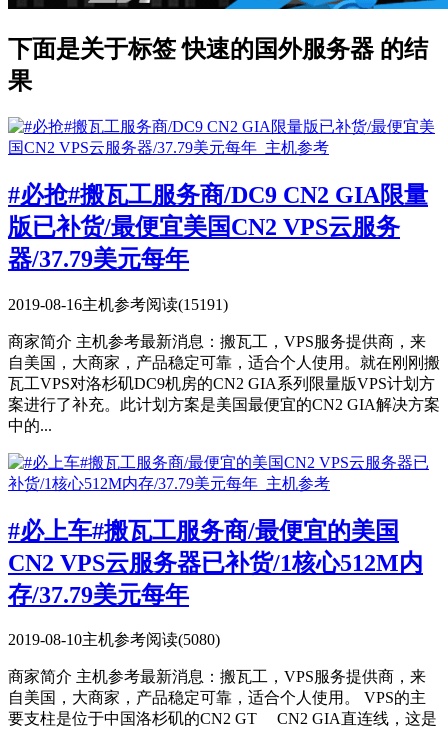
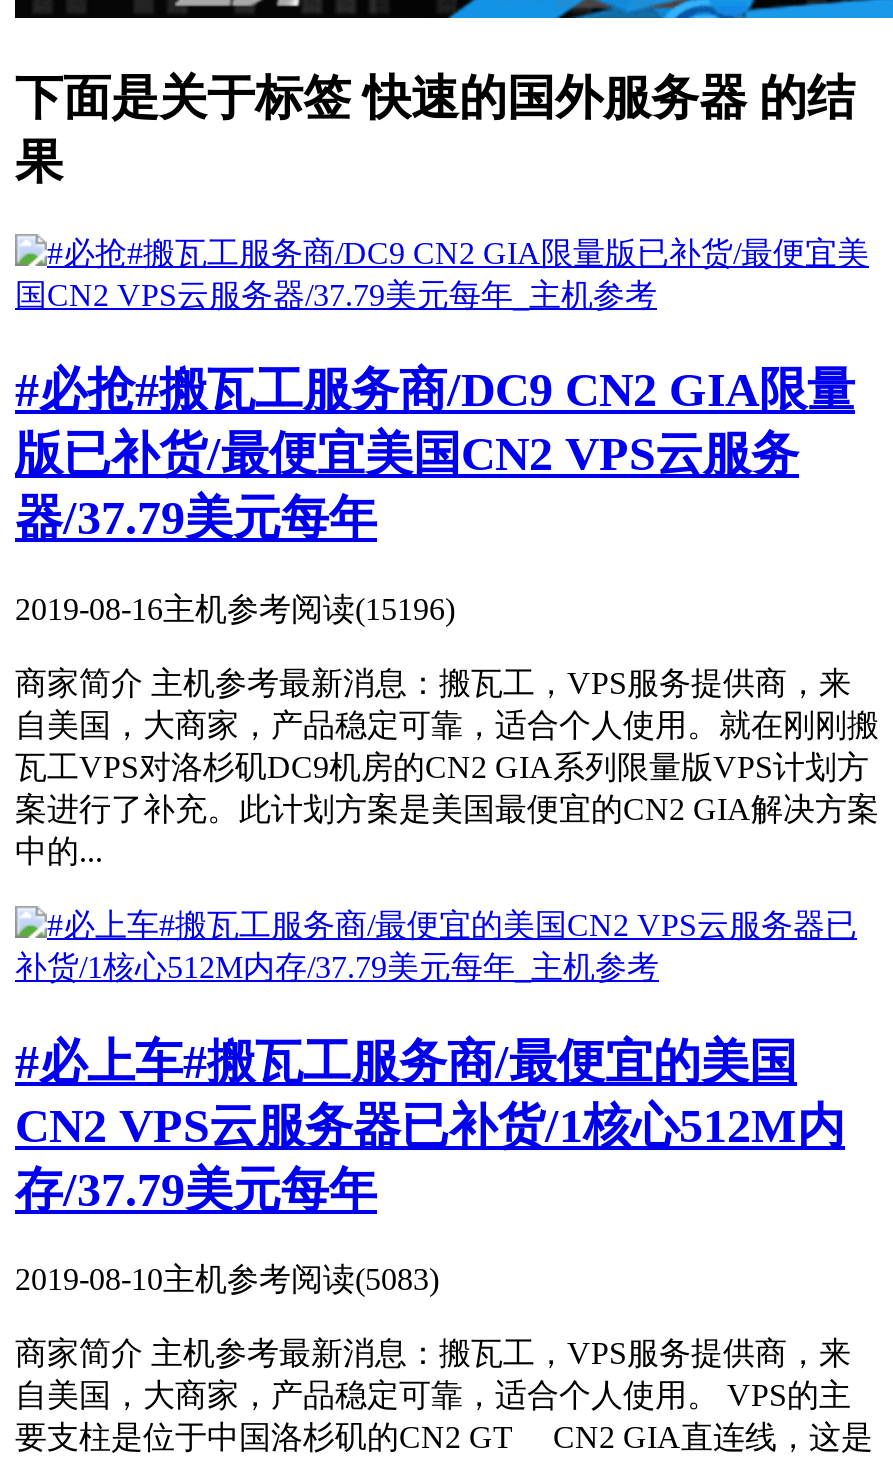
[8,296,228,313] 2019-08-16主机参考阅读(15191) -> [15,591,455,625] 2019-08-16主机参考阅读(15196)
[8,631,220,648] 2019-08-10主机参考阅读(5080) -> [15,1263,439,1297] 2019-08-10主机参考阅读(5083)

